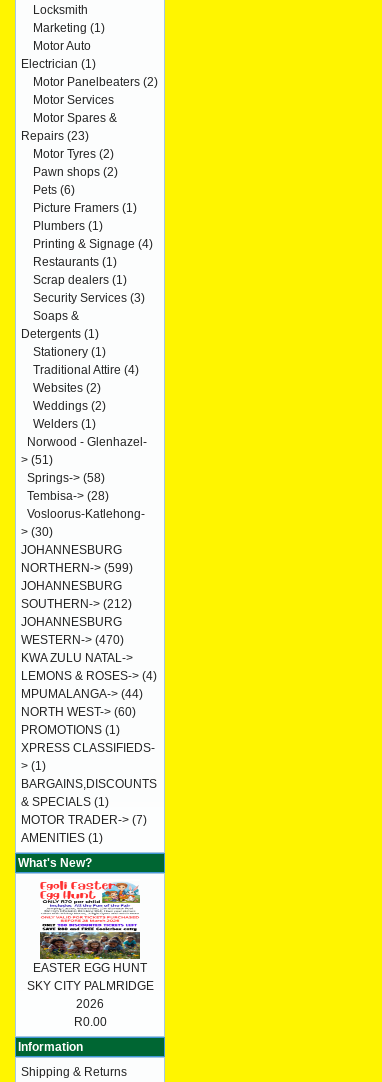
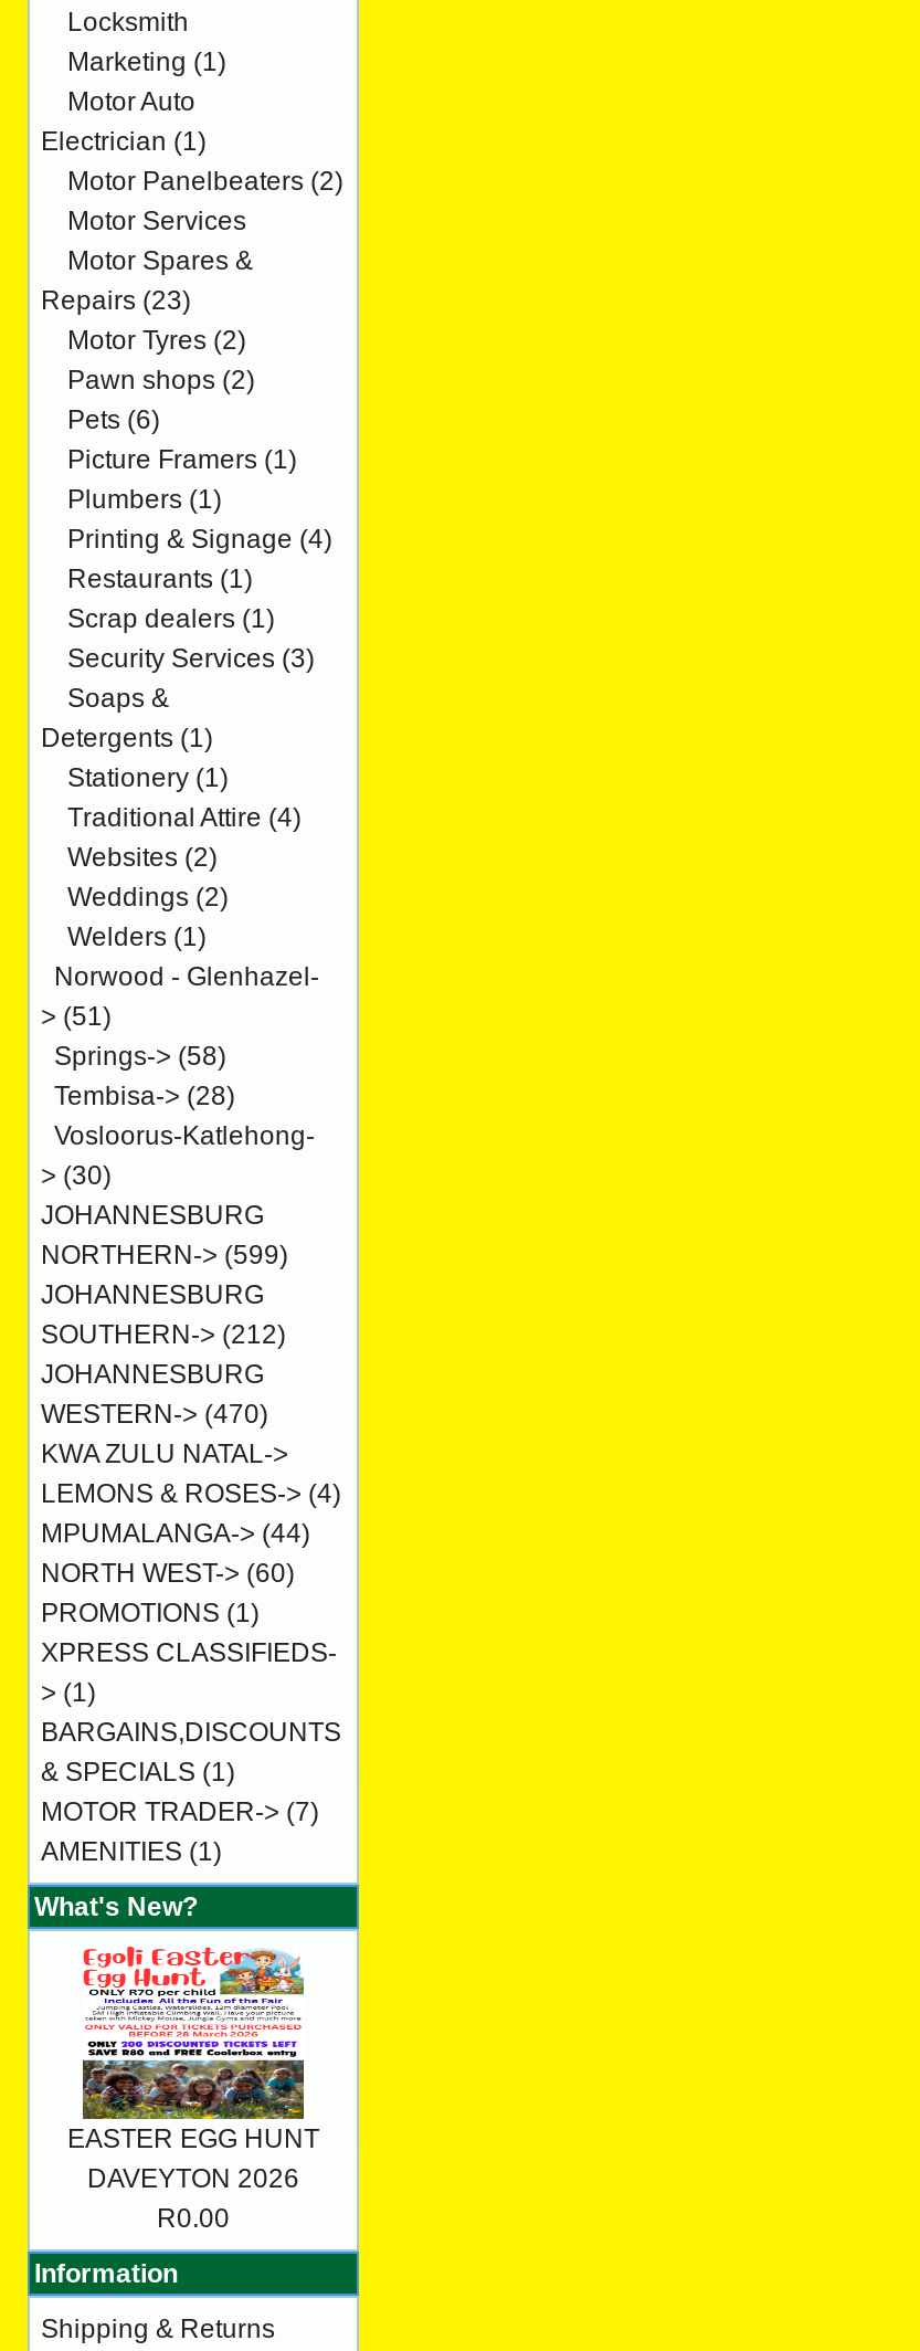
[26,979,153,1011] SKY CITY PALMRIDGE | 2026 -> [87,2163,299,2194] DAVEYTON 2026

